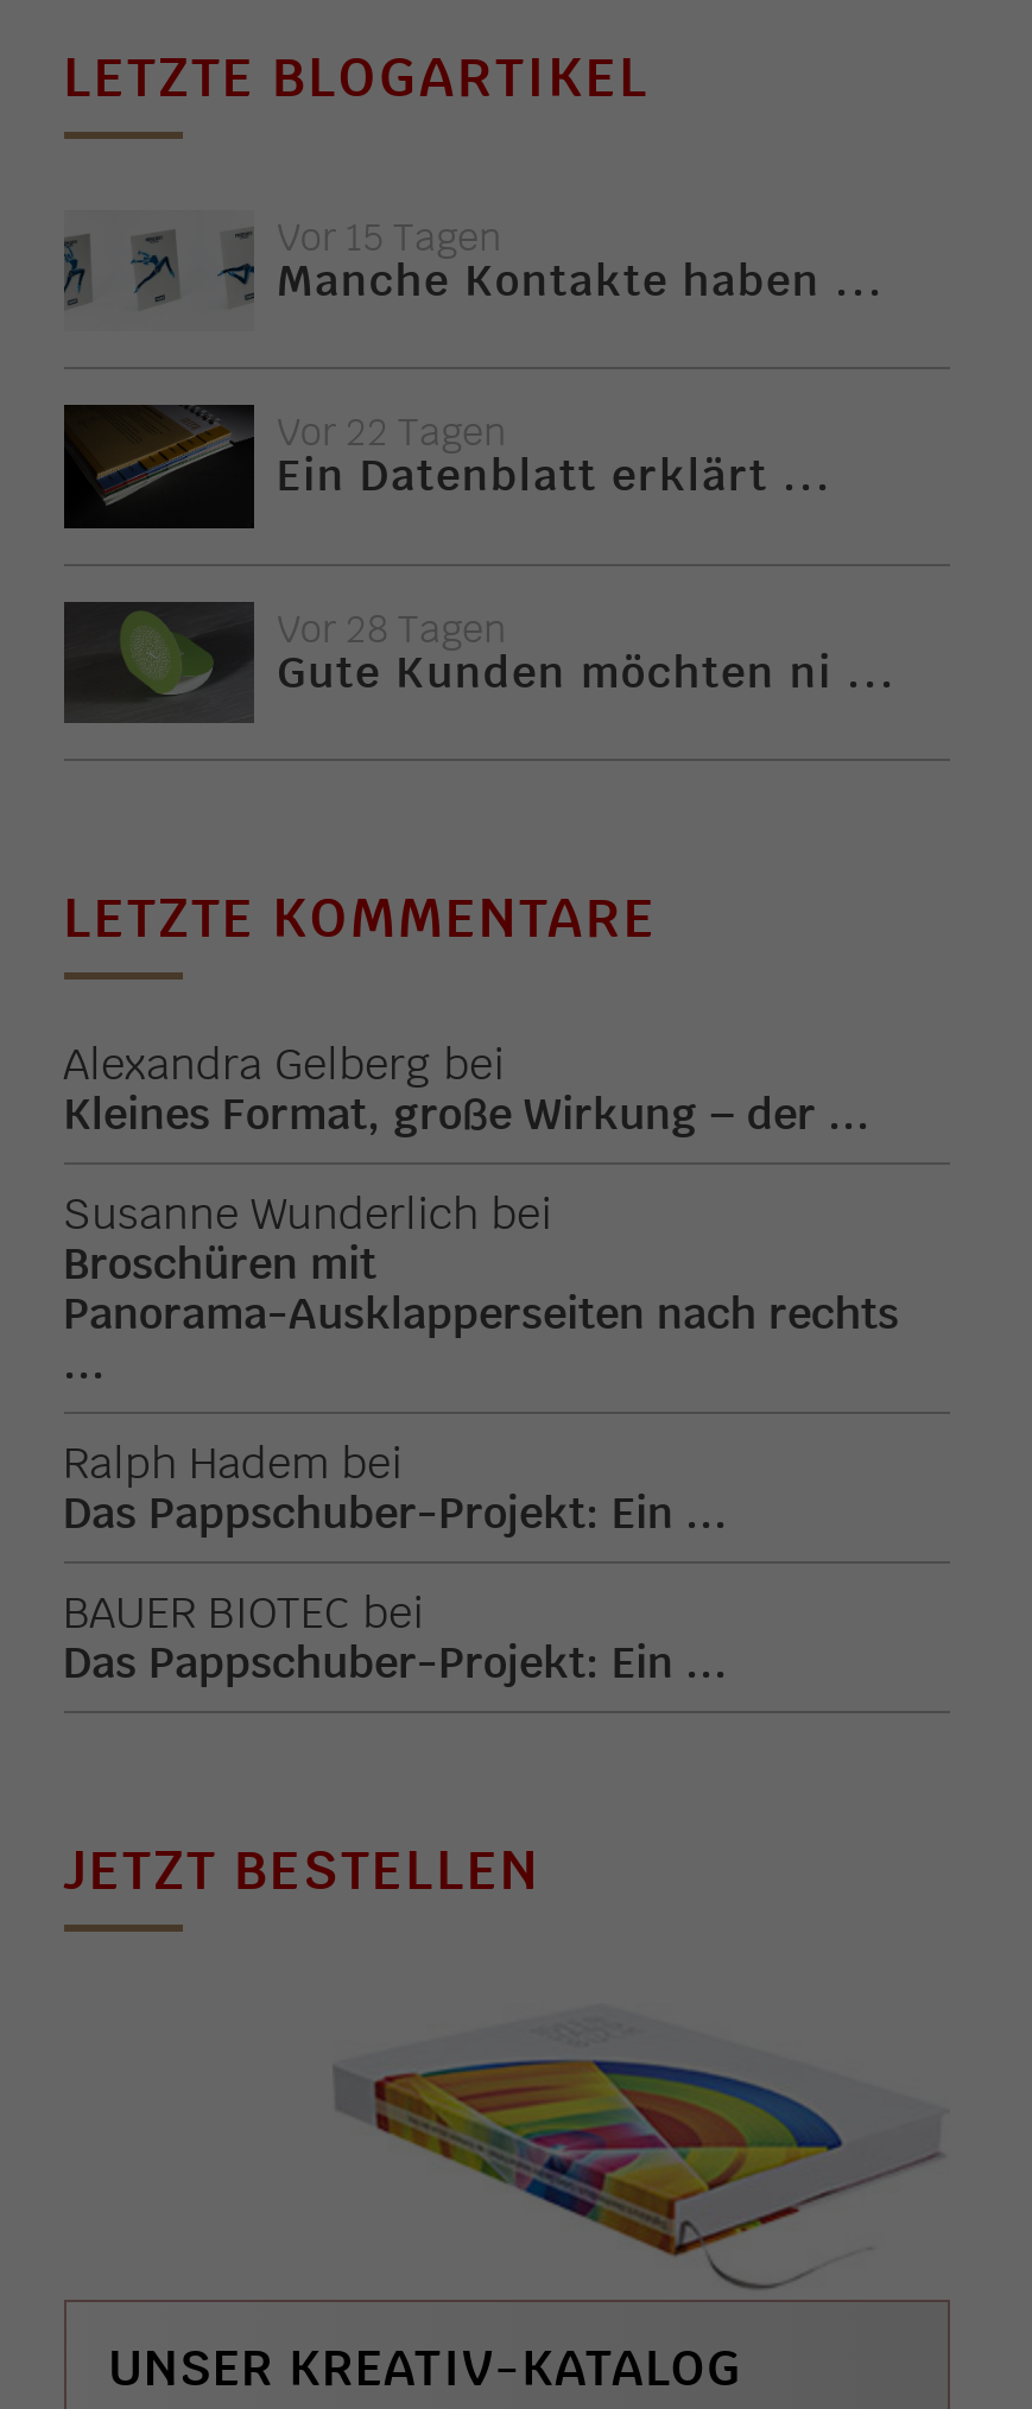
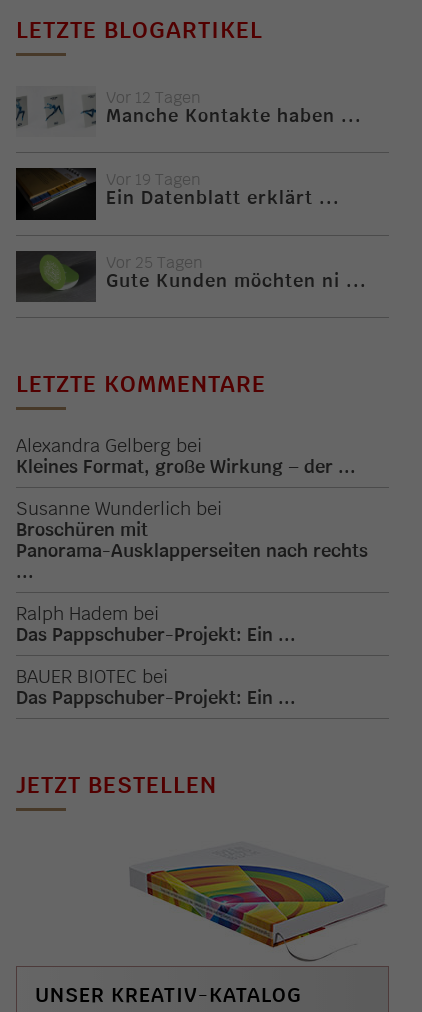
[277,213,502,263] Vor 15 Tagen -> [105,87,200,108] Vor 12 Tagen
[277,408,507,458] Vor 22 Tagen -> [105,169,200,190] Vor 19 Tagen
[277,603,507,653] Vor 28 Tagen -> [105,252,202,273] Vor 25 Tagen

